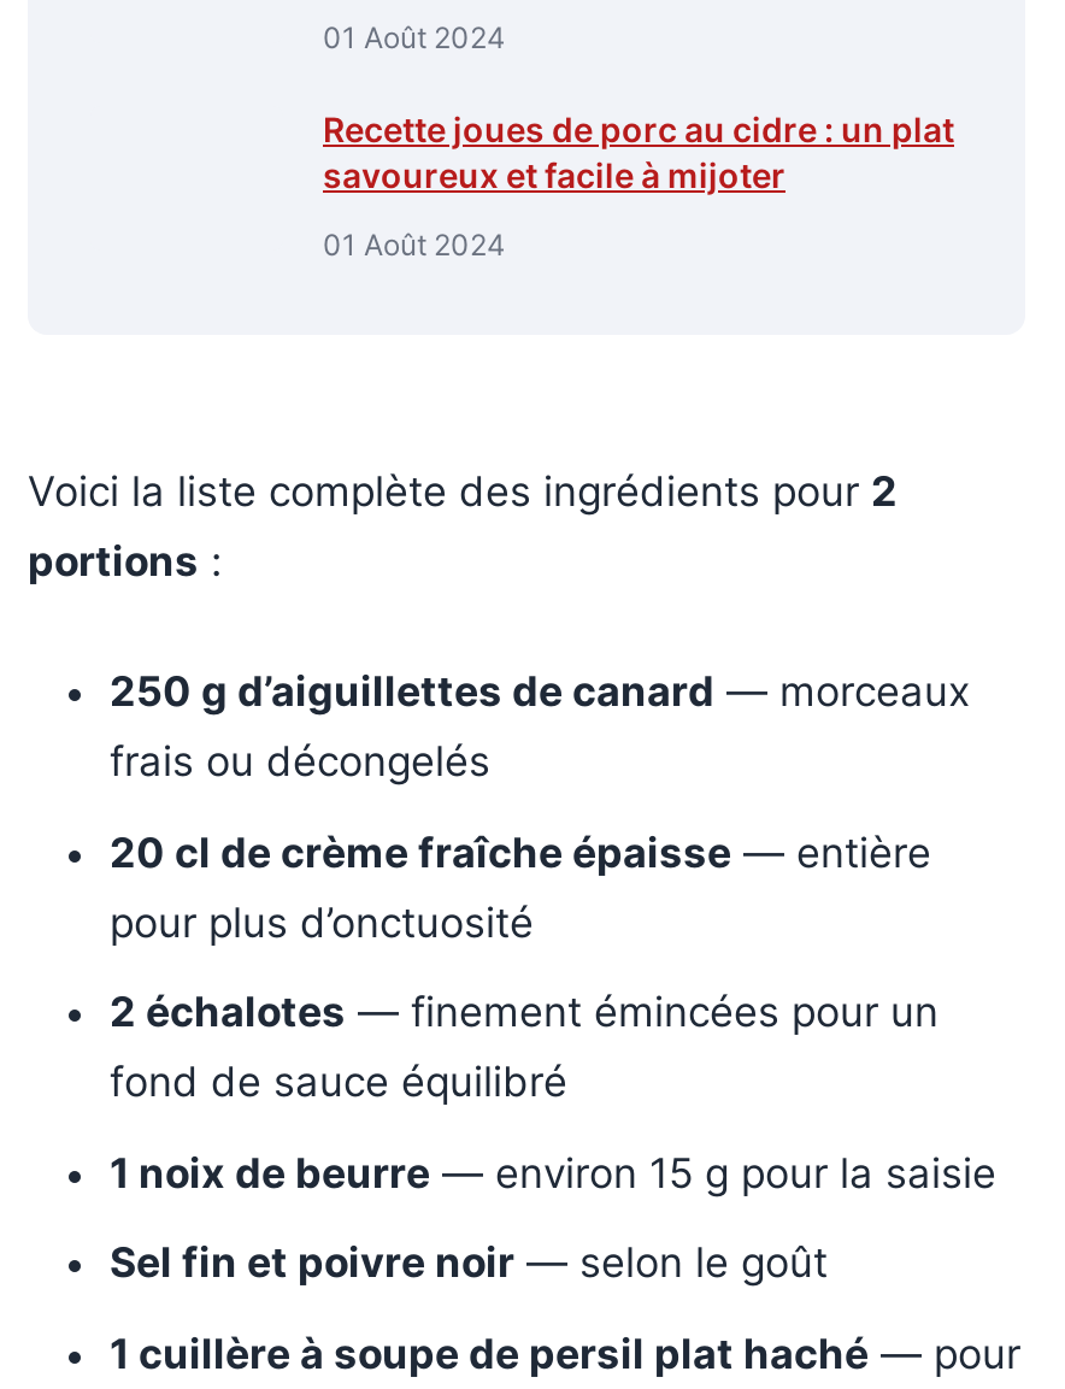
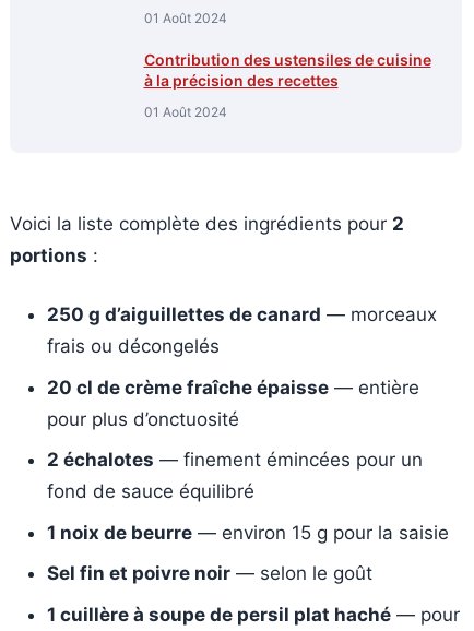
[323,108,954,195] Recette joues de porc au cidre : un plat | savoureux et facile à mijoter -> [144,50,431,90] Contribution des ustensiles de cuisine | à la précision des recettes

